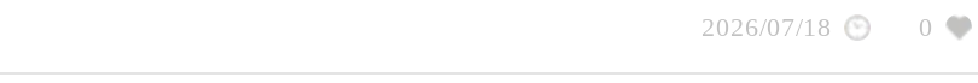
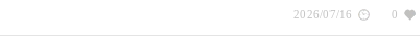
[702,12,832,41] 2026/07/18 -> [293,7,352,20] 2026/07/16

